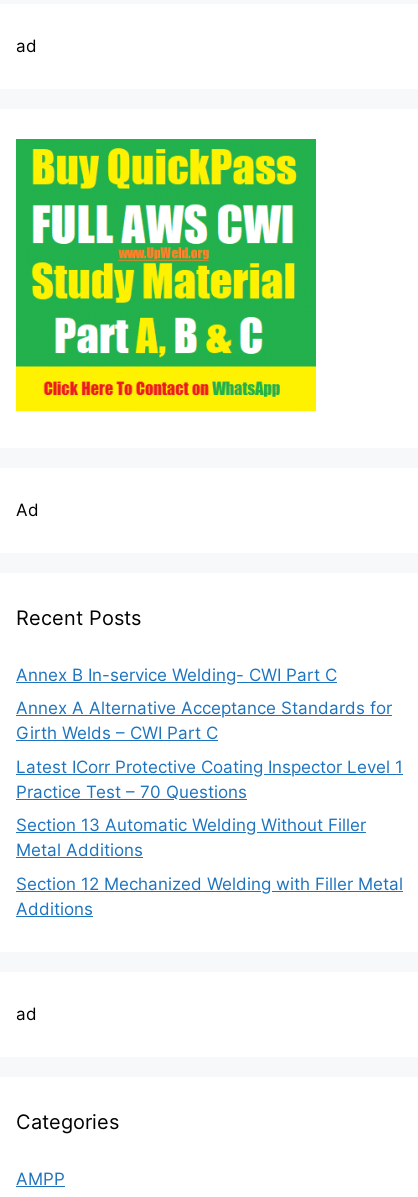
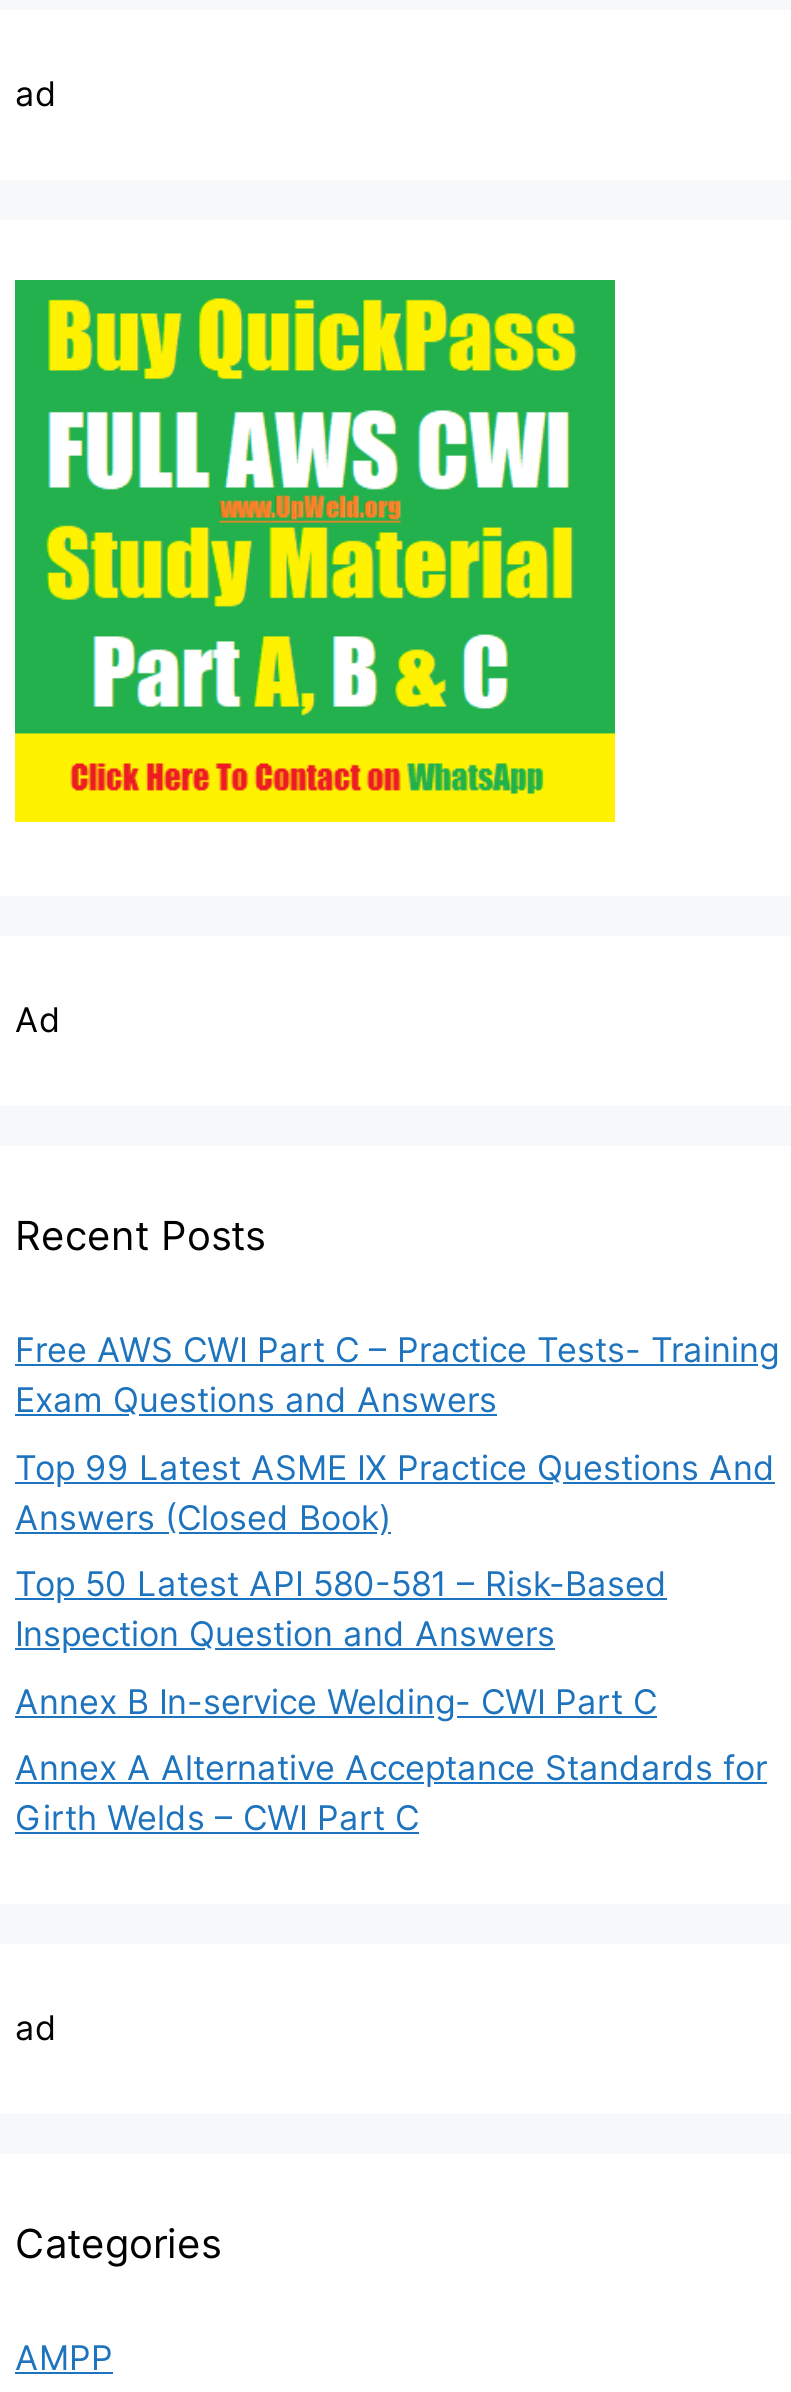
none -> [15,1330,779,1654] Free AWS CWI Part C – Practice Tests- Training | Exam Questions and Answers | Top 99 Latest ASME IX Practice Questions And | Answers (Closed Book) | Top 50 Latest API 580-581 – Risk-Based | Inspection Question and Answers
moved [16,664,392,743] -> [15,1681,767,1838]: Annex B In-service Welding- CWI Part C | Annex A Alternative Acceptance Standards for | Girth Welds – CWI Part C
[16,756,403,918] Latest ICorr Protective Coating Inspector Level 1 | Practice Test – 70 Questions | Section 13 Automatic Welding Without Filler | Metal Additions | Section 12 Mechanized Welding with Filler Metal | Additions -> none

